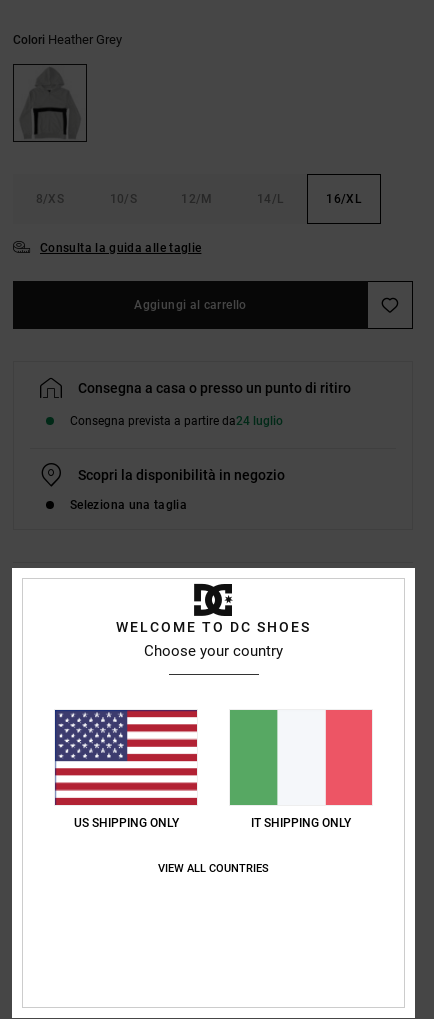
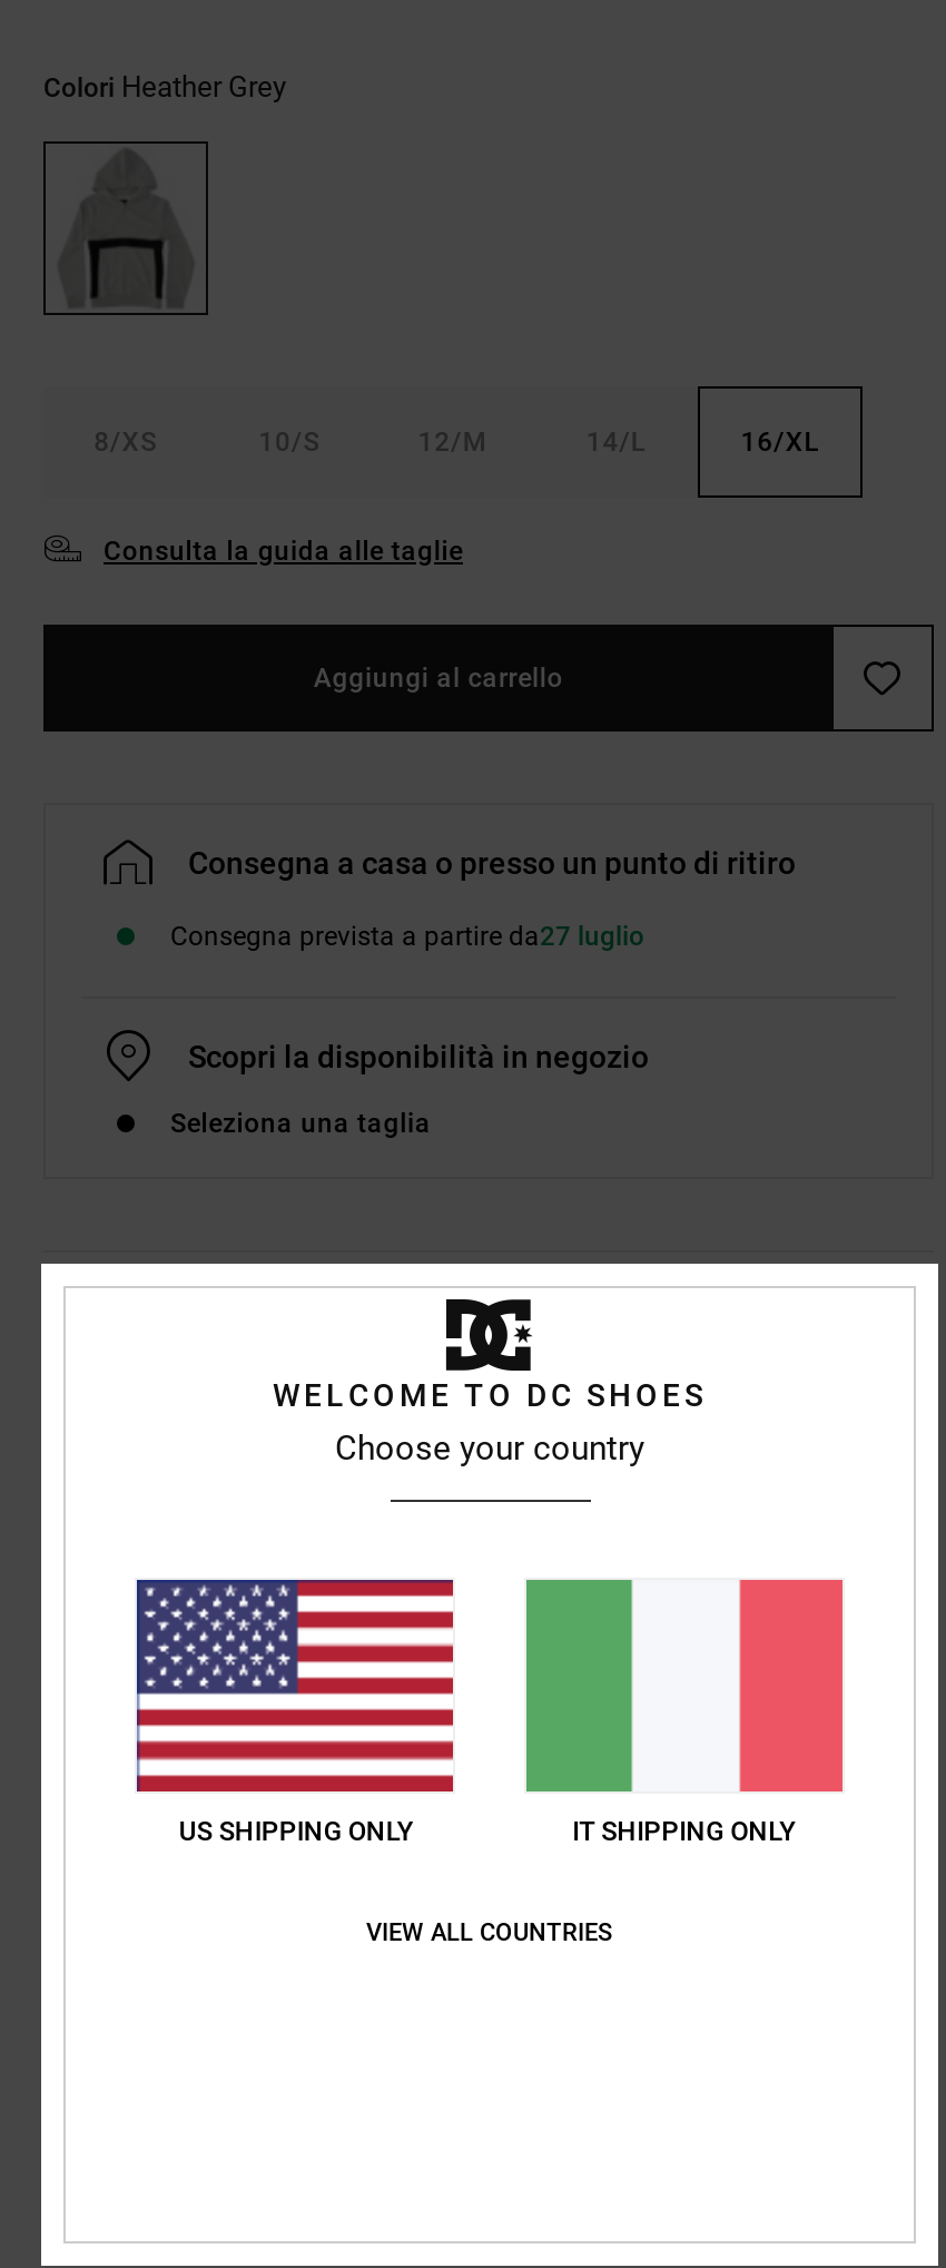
[70,414,283,428] Consegna prevista a partire da24 luglio -> [170,920,644,951] Consegna prevista a partire da27 luglio

